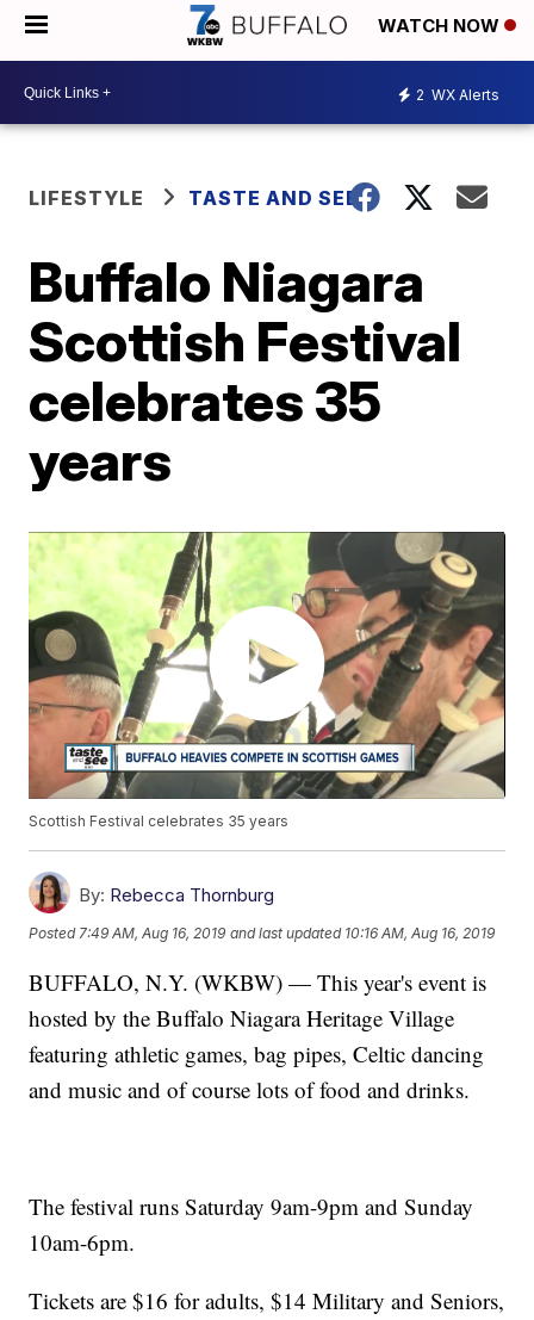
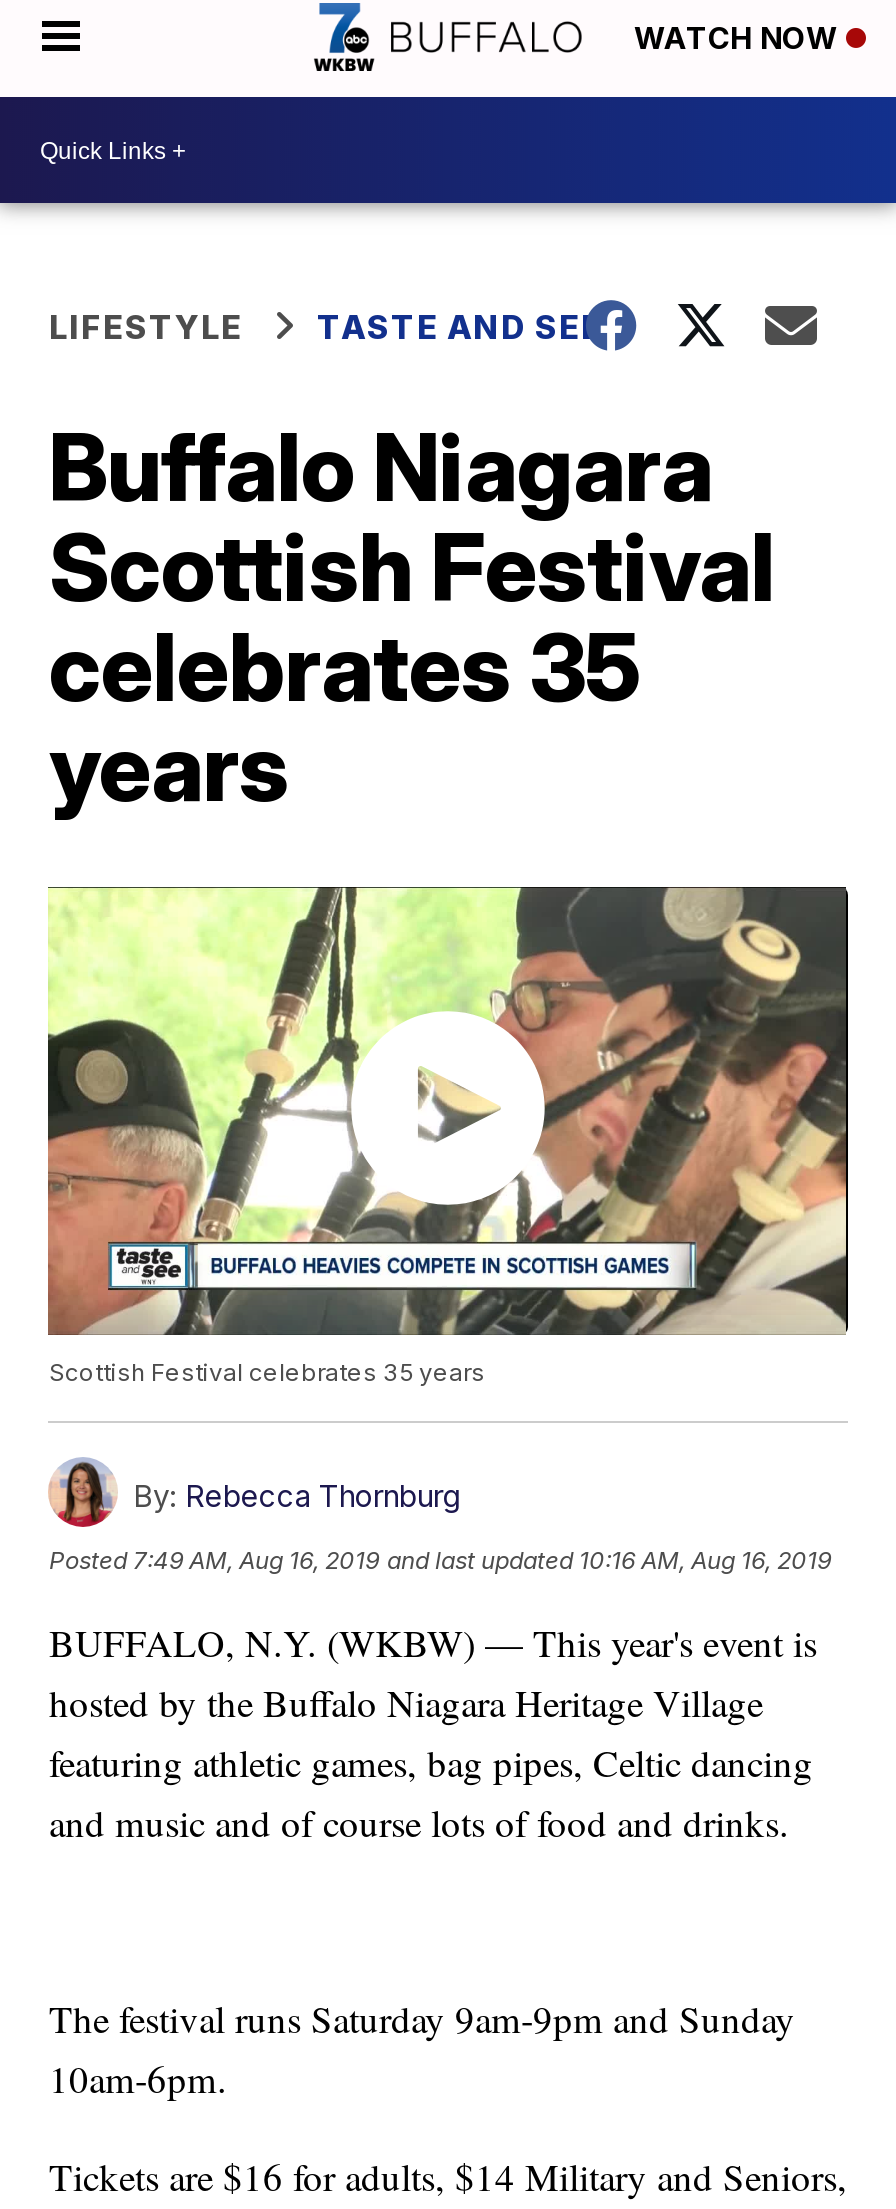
[416,85,499,103] 2 WX Alerts -> none

